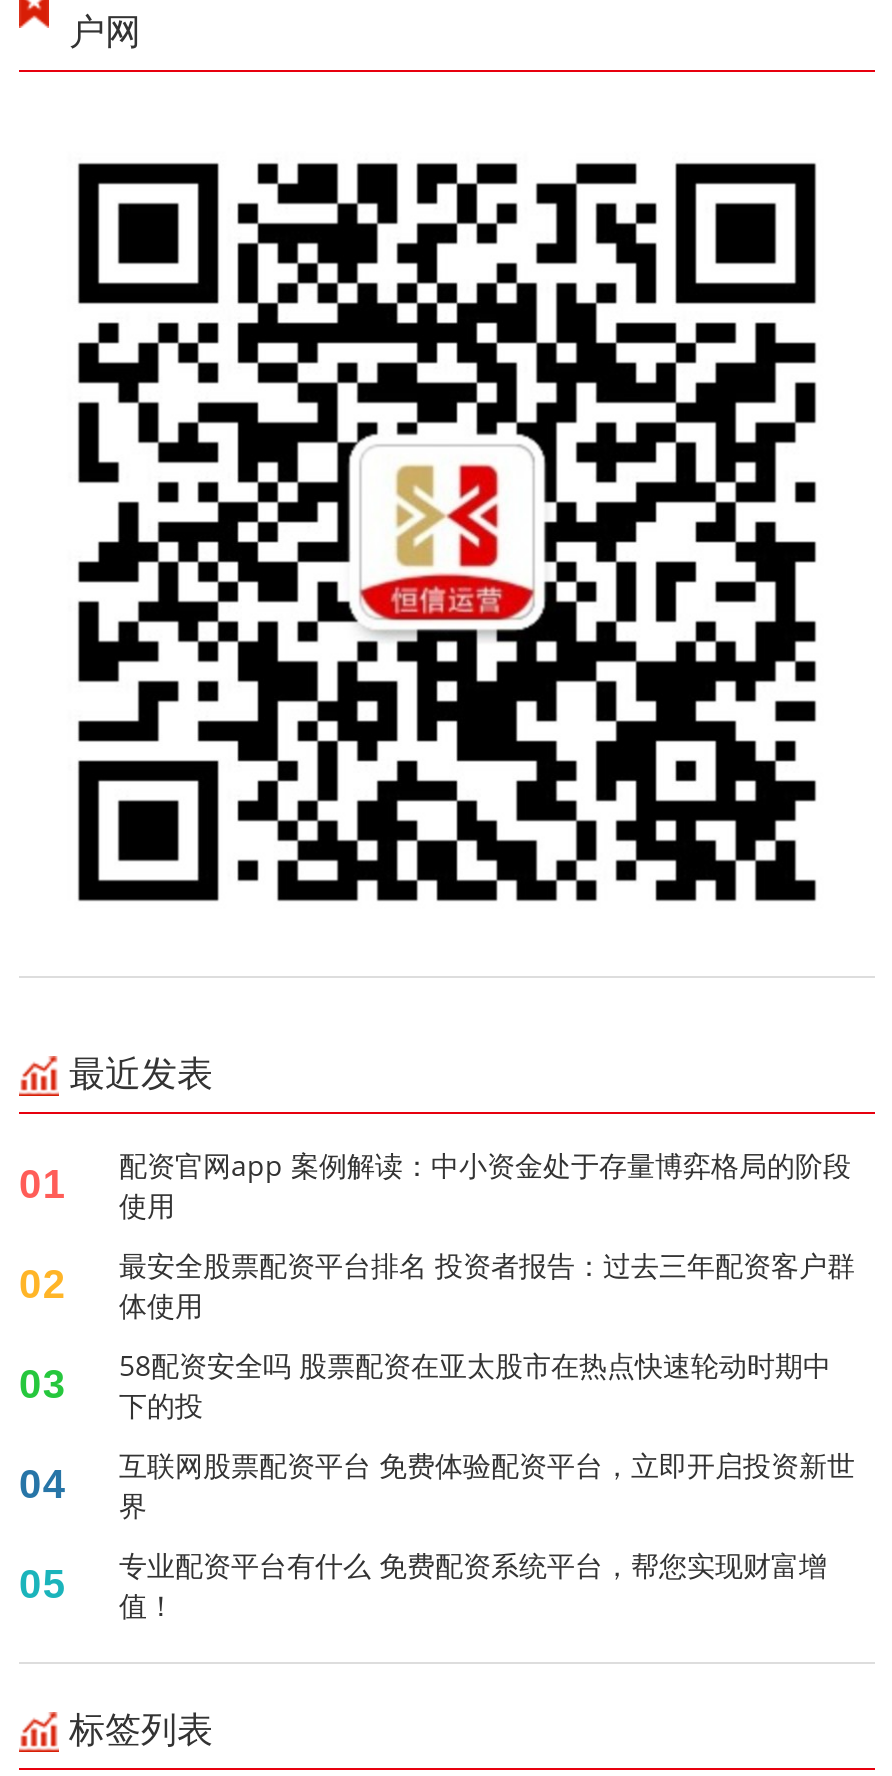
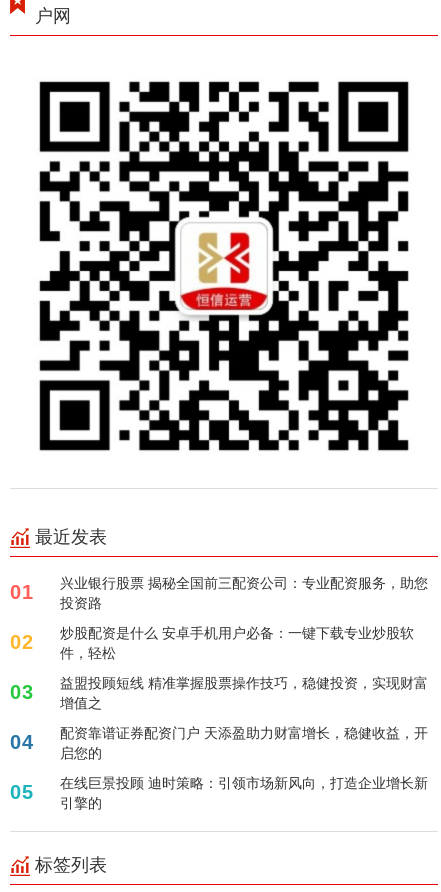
[119,1145,851,1223] 配资官网app 案例解读：中小资金处于存量博弈格局的阶段 | 使用 -> [60,572,428,611] 兴业银行股票 揭秘全国前三配资公司：专业配资服务，助您 | 投资路
[119,1245,855,1323] 最安全股票配资平台排名 投资者报告：过去三年配资客户群 | 体使用 -> [60,622,414,661] 炒股配资是什么 安卓手机用户必备：一键下载专业炒股软 | 件，轻松
[119,1345,831,1423] 58配资安全吗 股票配资在亚太股市在热点快速轮动时期中 | 下的投 -> [60,672,428,711] 益盟投顾短线 精准掌握股票操作技巧，稳健投资，实现财富 | 增值之
[119,1445,855,1523] 互联网股票配资平台 免费体验配资平台，立即开启投资新世 | 界 -> [60,722,428,761] 配资靠谱证券配资门户 天添盈助力财富增长，稳健收益，开 | 启您的
[119,1545,827,1623] 专业配资平台有什么 免费配资系统平台，帮您实现财富增 | 值！ -> [60,772,428,811] 在线巨景投顾 迪时策略：引领市场新风向，打造企业增长新 | 引擎的

